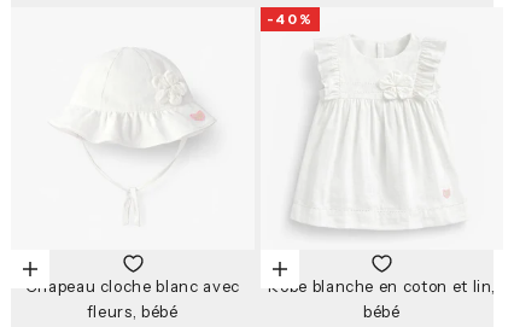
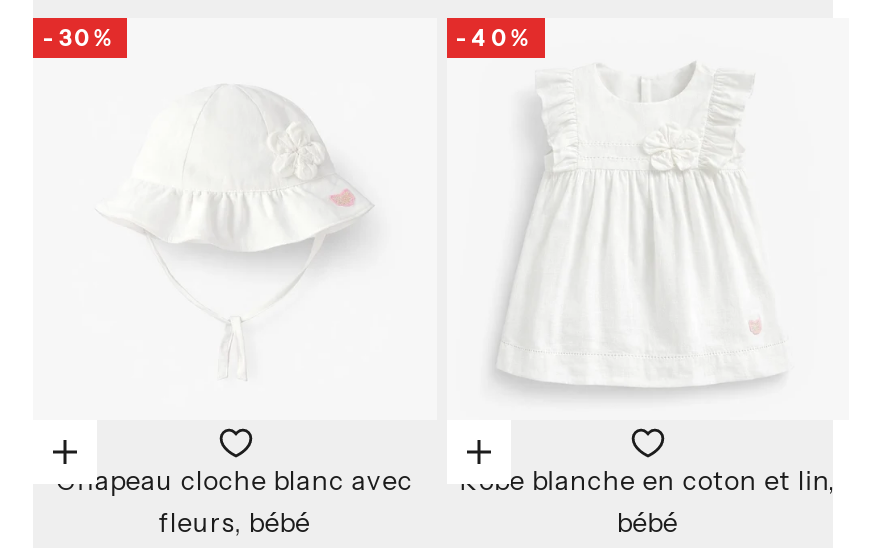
none -> [43,24,117,52] -30%

